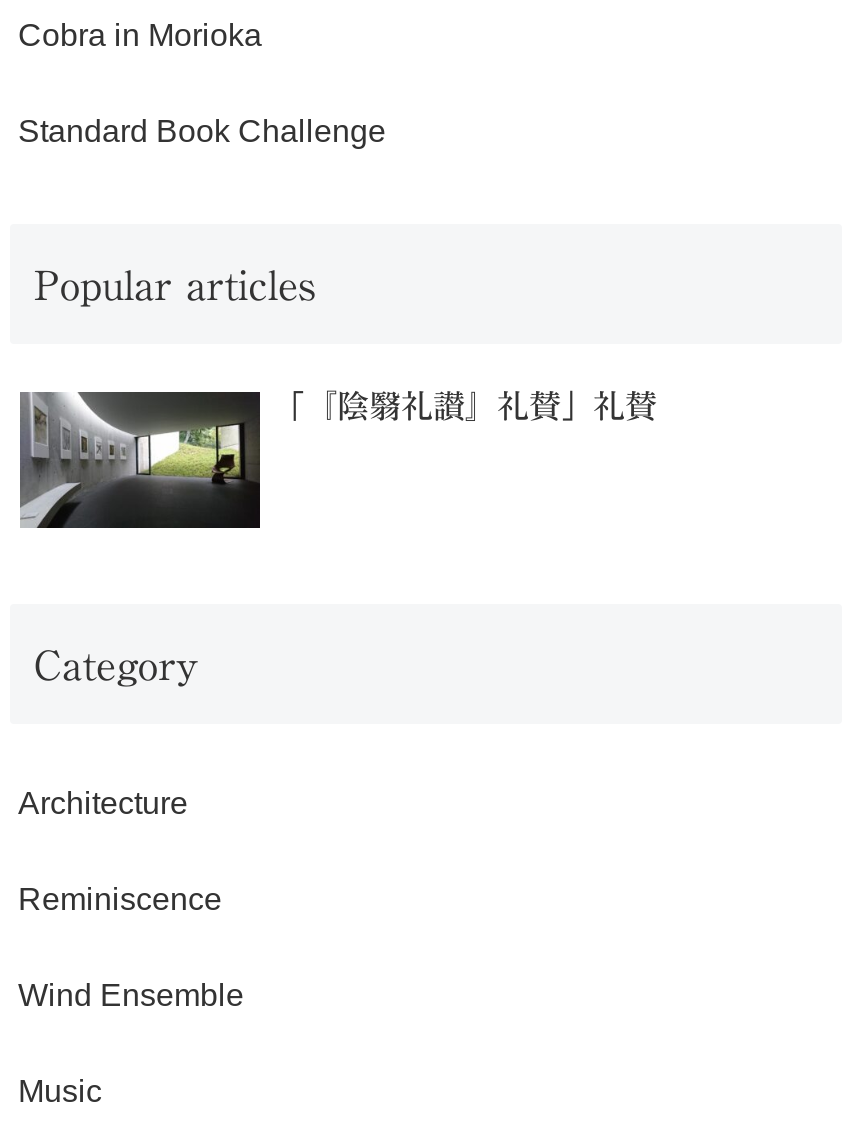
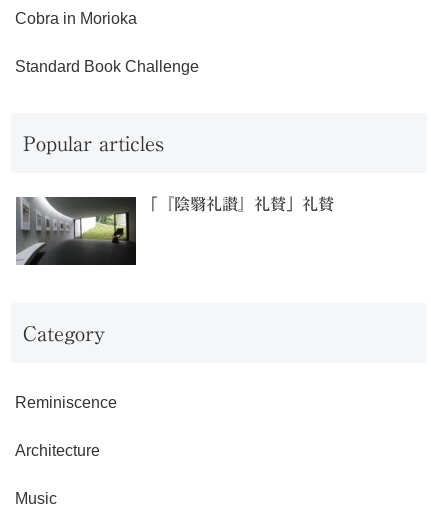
moved [18,786,188,820] -> [15,442,100,459]: Architecture
[18,978,244,1012] Wind Ensemble -> none

